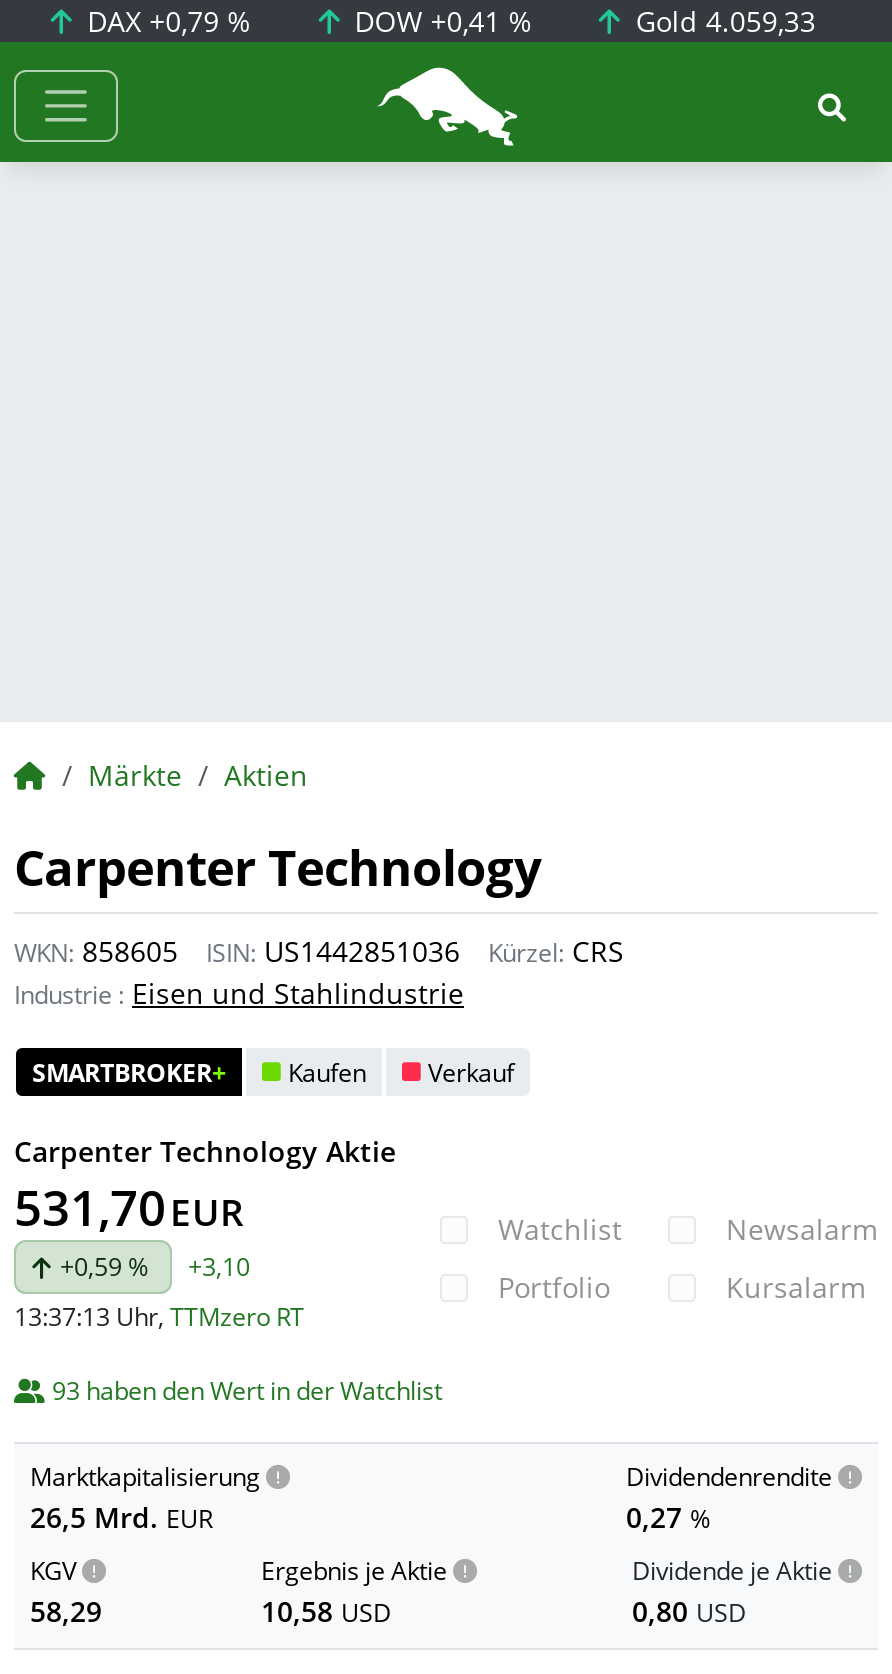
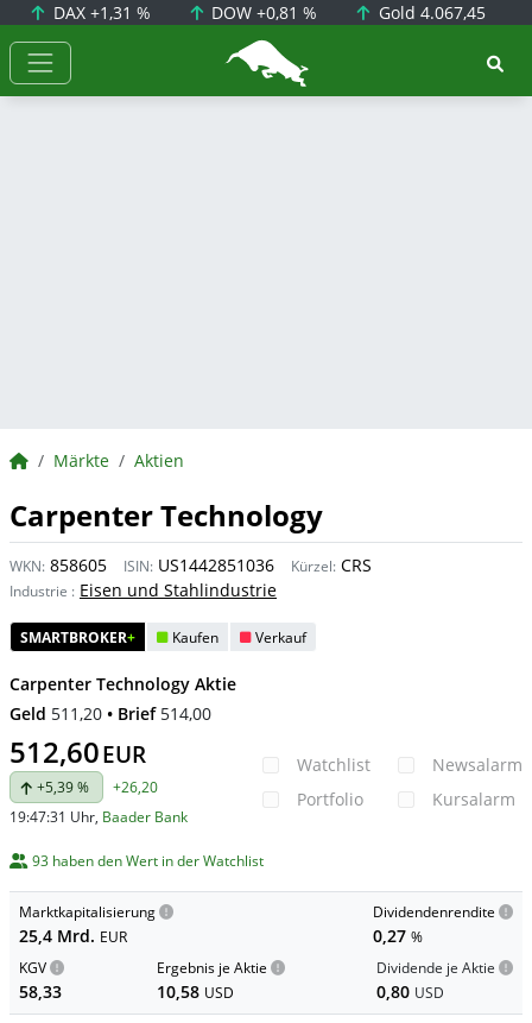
[79,2,251,40] DAX +0,79 % -> [48,1,150,24] DAX +1,31 %
[346,2,532,40] DOW +0,41 % -> [207,1,317,24] DOW +0,81 %
[628,2,816,40] Gold 4.059,33 -> [374,1,486,24] Gold 4.067,45
[14,1174,250,1284] 531,70 EUR | +0,59 % | +3,10 -> [9,702,211,797] Geld 511,20 • Brief 514,00 | 512,60 EUR | +5,39 % | +26,20
[14,1300,304,1334] 13:37:13 Uhr, TTMzero RT -> [9,807,188,827] 19:47:31 Uhr, Baader Bank
[30,1498,212,1536] 26,5 Mrd. EUR -> [19,924,127,947] 25,4 Mrd. EUR
[30,1592,102,1630] 58,29 -> [19,980,62,1003] 58,33

